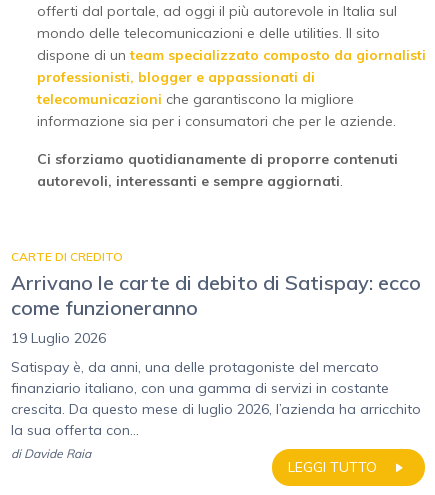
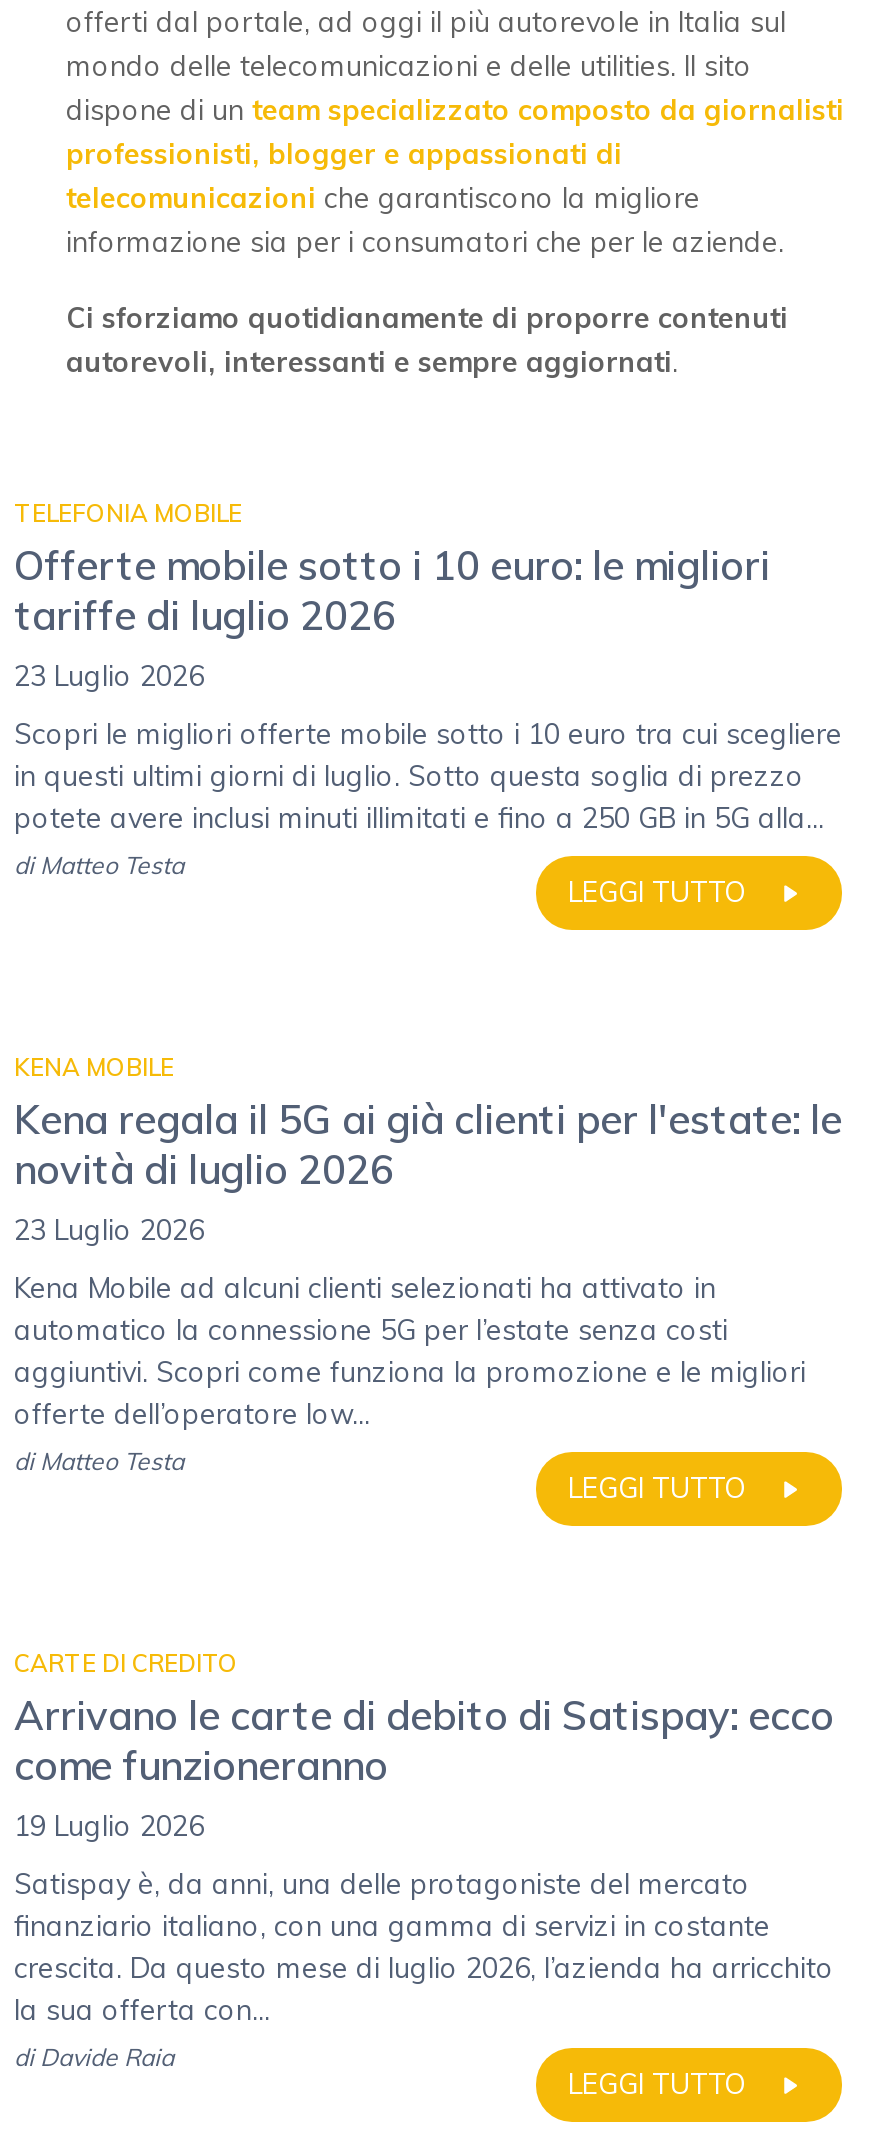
none -> [14,498,842,910] TELEFONIA MOBILE | Offerte mobile sotto i 10 euro: le migliori | tariffe di luglio 2026 | 23 Luglio 2026 | Scopri le migliori offerte mobile sotto i 10 euro tra cui scegliere | in questi ultimi giorni di luglio. Sotto questa soglia di prezzo | potete avere inclusi minuti illimitati e fino a 250 GB in 5G alla... | LEGGI TUTTO
none -> [14,850,184,880] di Matteo Testa
none -> [14,1052,842,1506] KENA MOBILE | Kena regala il 5G ai già clienti per l'estate: le | novità di luglio 2026 | 23 Luglio 2026 | Kena Mobile ad alcuni clienti selezionati ha attivato in | automatico la connessione 5G per l’estate senza costi | aggiuntivi. Scopri come funziona la promozione e le migliori | offerte dell’operatore low... | LEGGI TUTTO
none -> [14,1446,184,1476] di Matteo Testa

